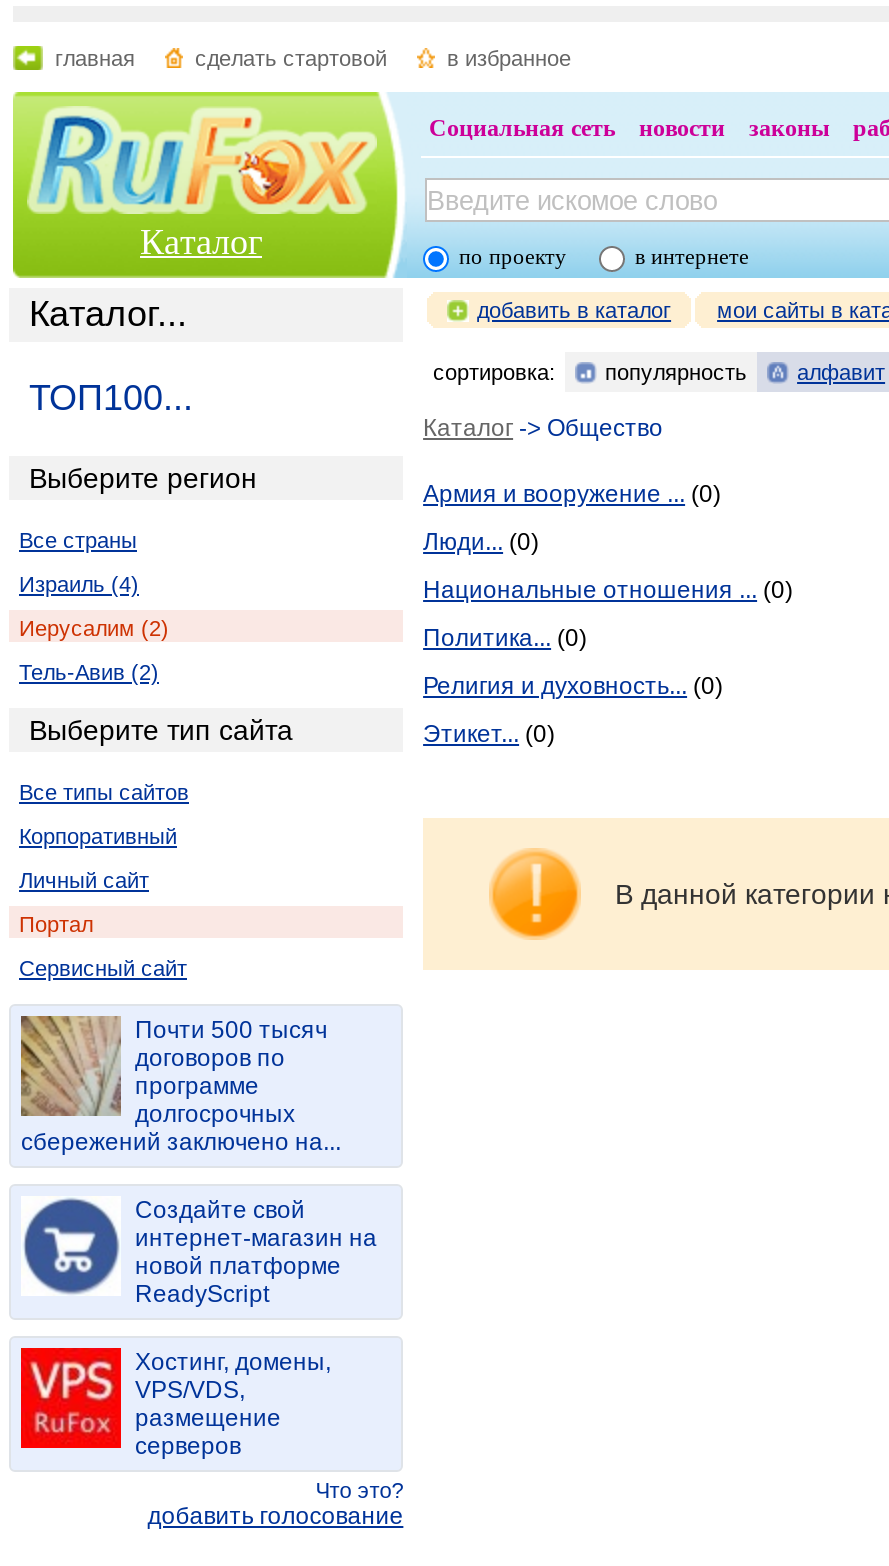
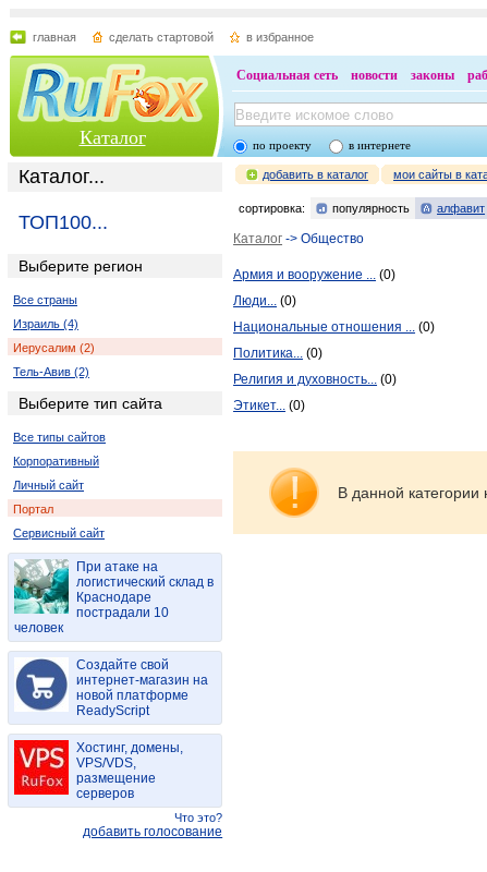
[19,1014,341,1156] [image] | Почти 500 тысяч | договоров по | программе | долгосрочных | сбережений заключено на... -> [13,559,214,635] [image] | При атаке на | логистический склад в | Краснодаре | пострадали 10 | человек

